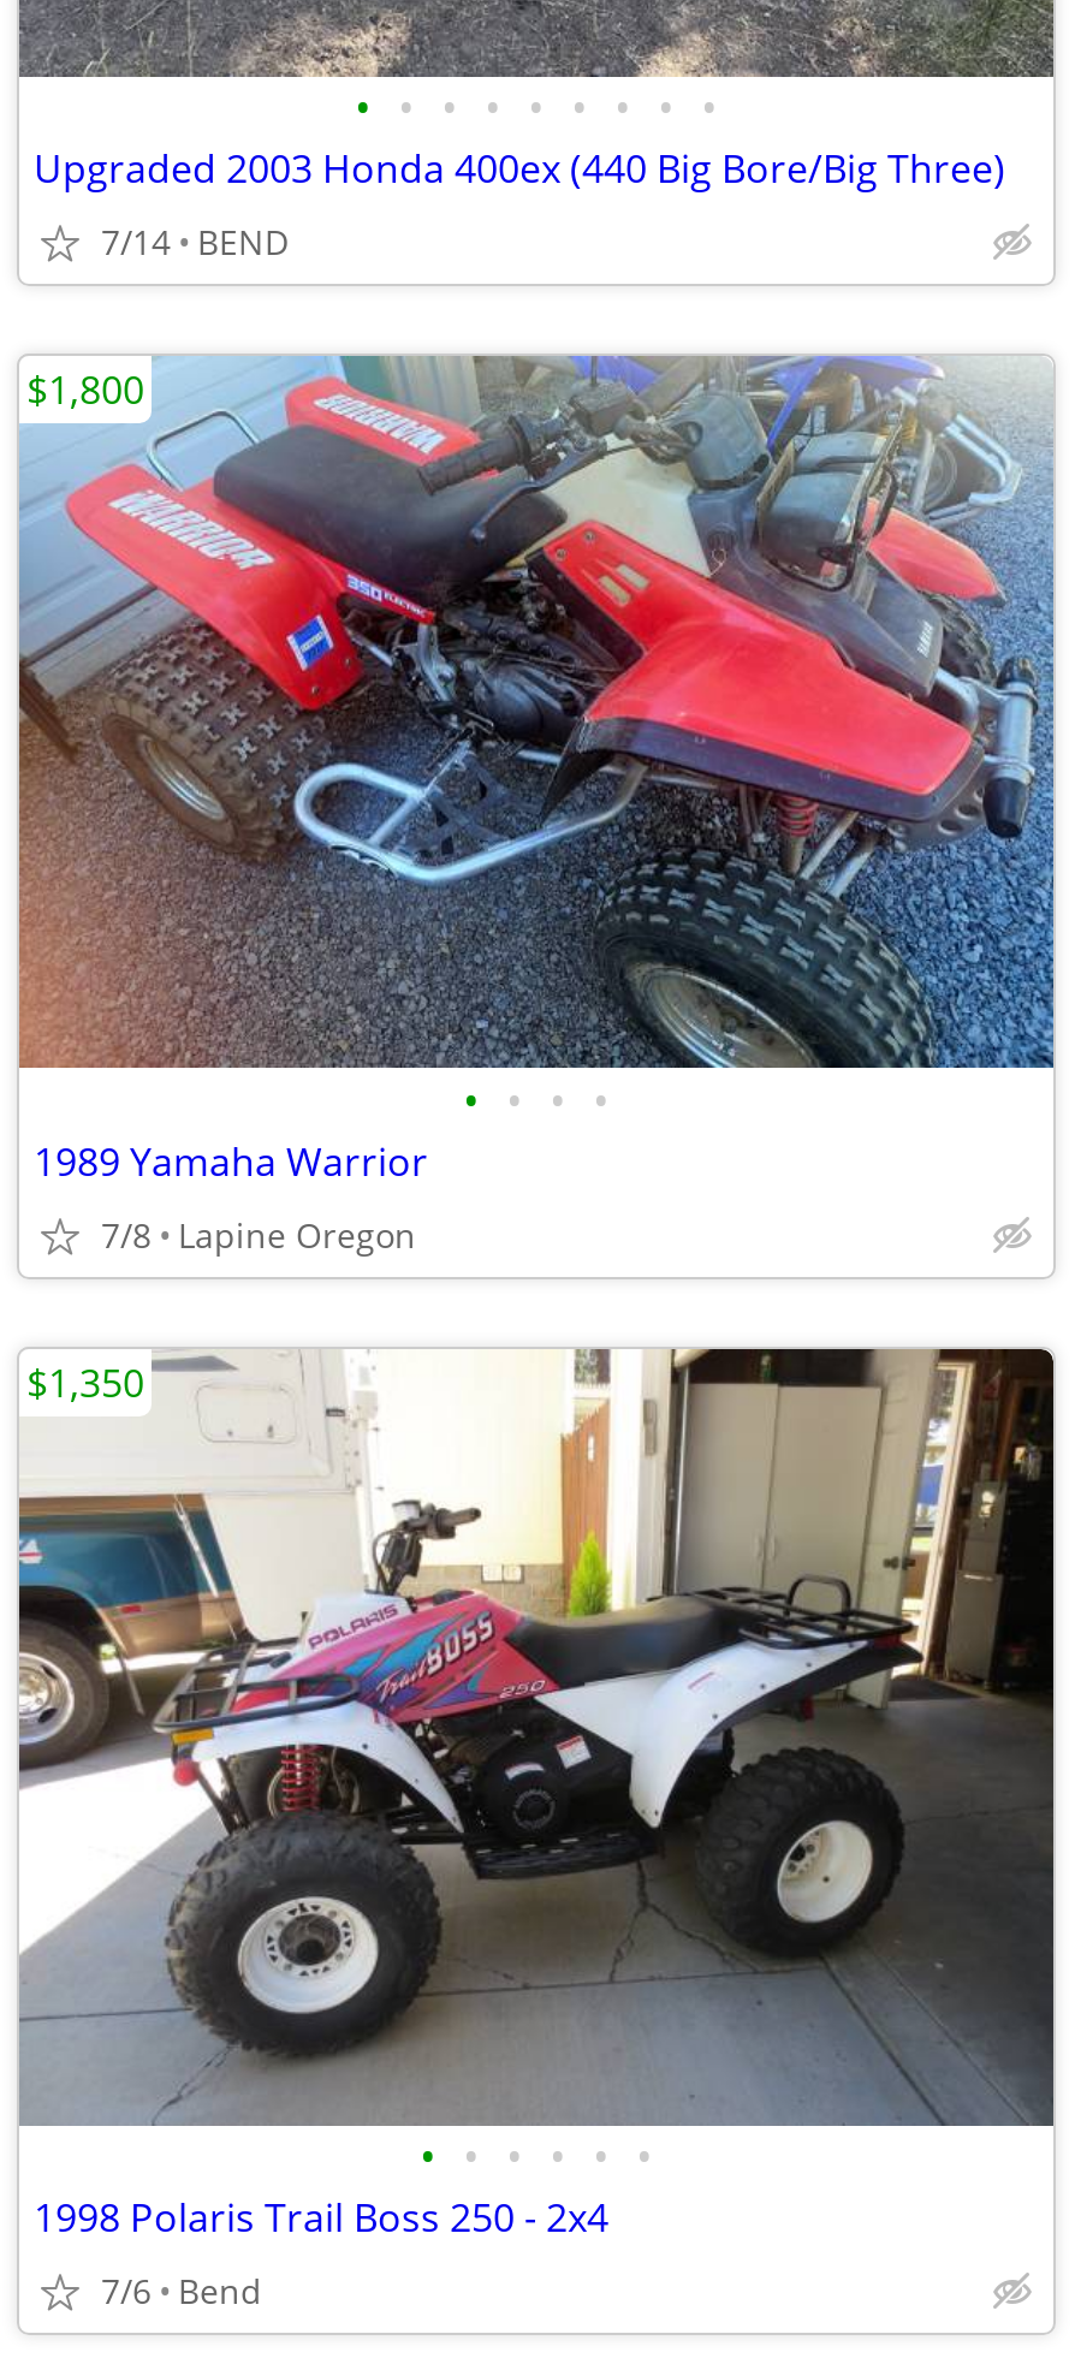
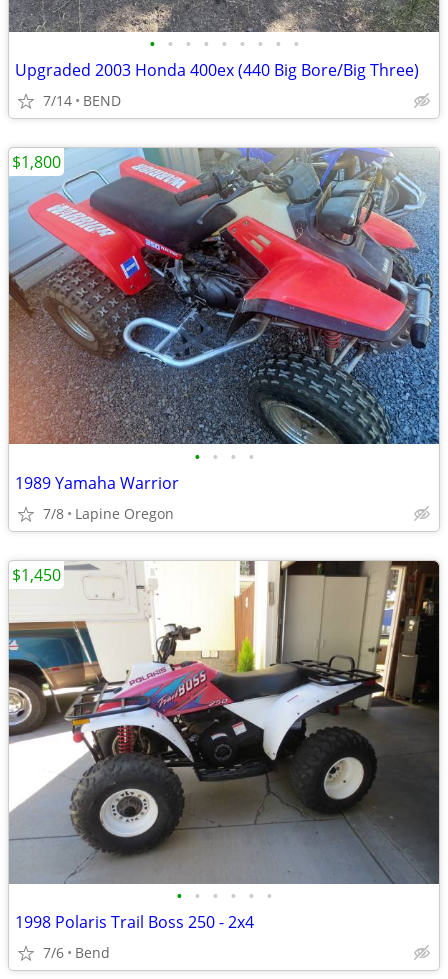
[26,1356,144,1409] $1,350 -> [12,564,61,586] $1,450

